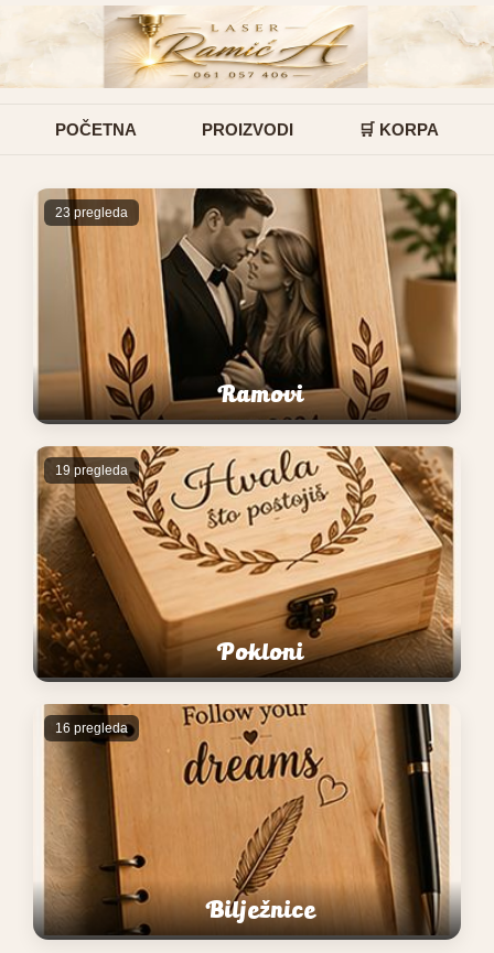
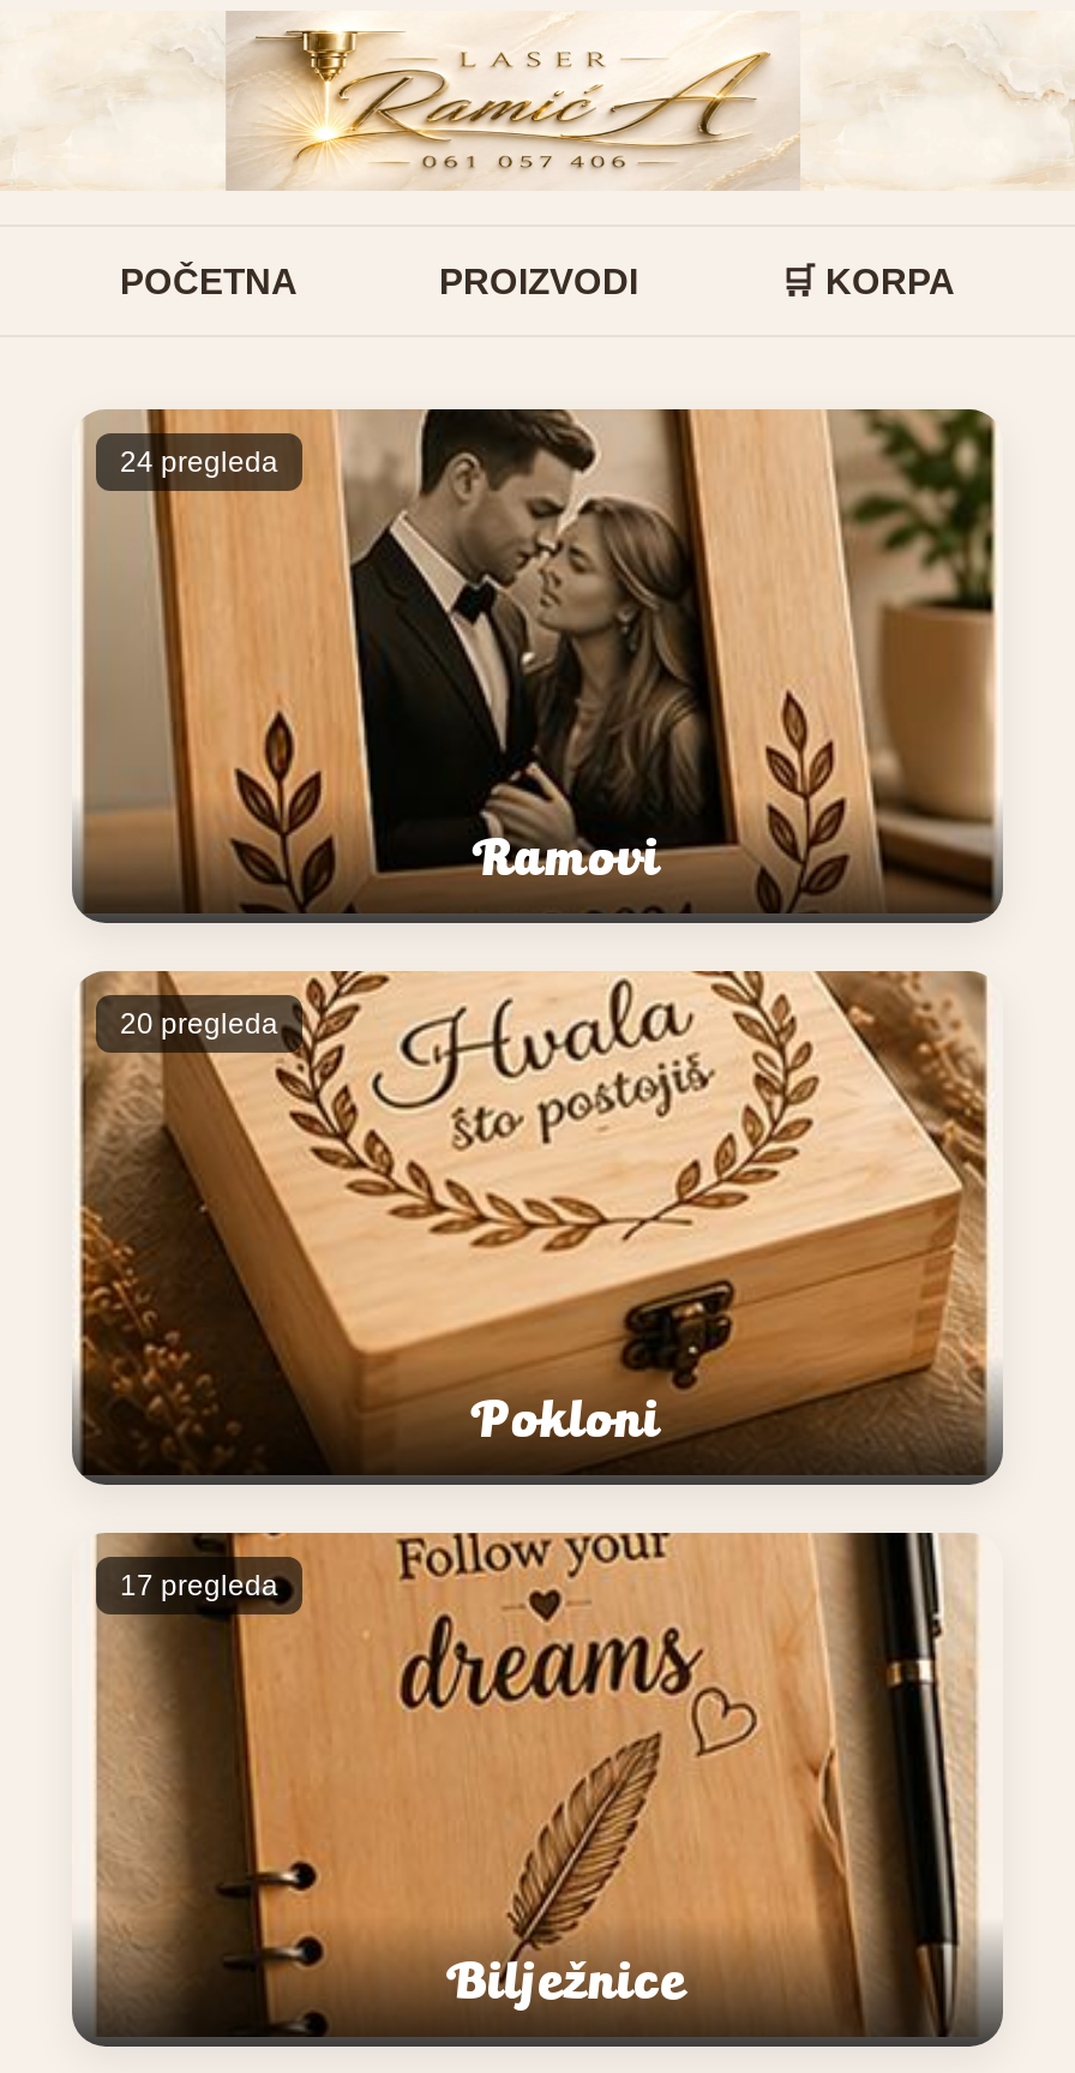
[55,205,128,220] 23 pregleda -> [120,445,278,478] 24 pregleda
[55,462,128,478] 19 pregleda -> [120,1006,278,1040] 20 pregleda
[55,720,128,736] 16 pregleda -> [120,1568,278,1602] 17 pregleda

